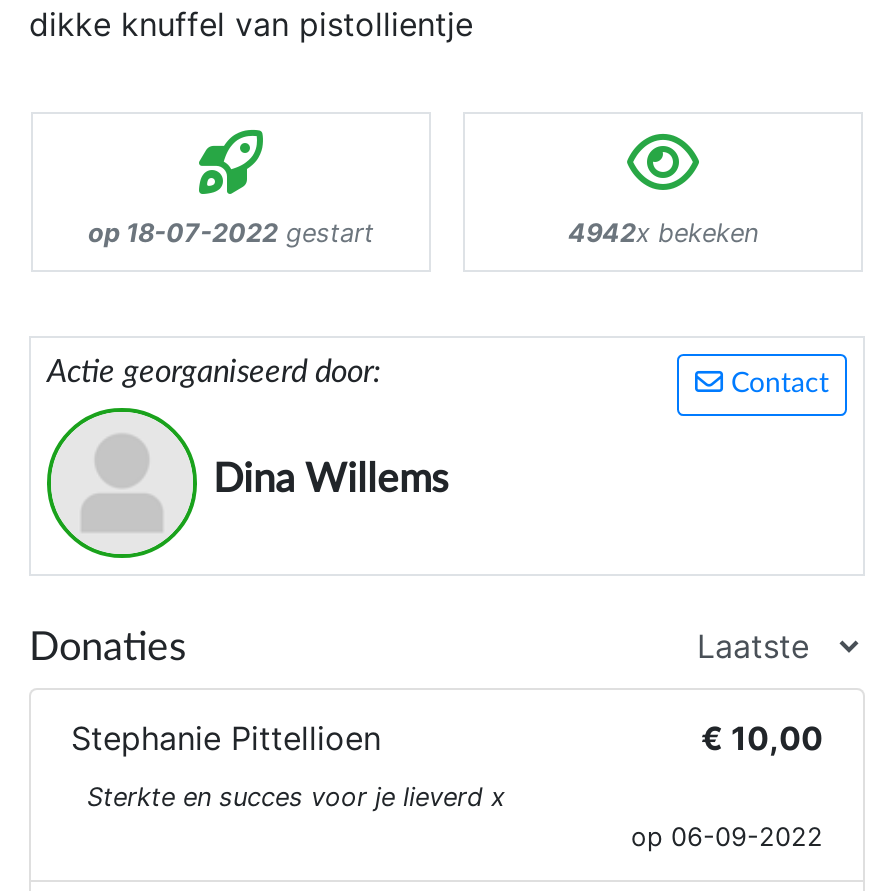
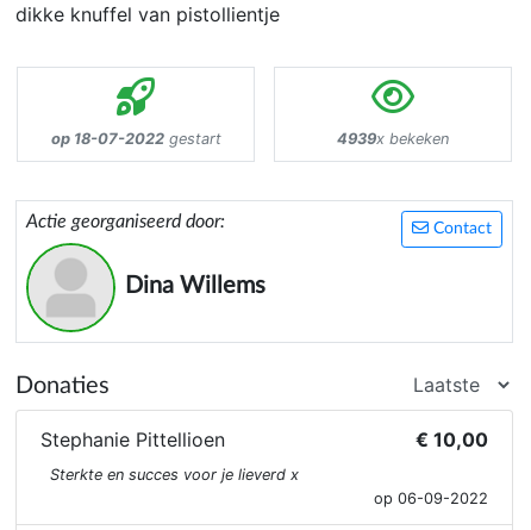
[568,219,758,249] 4942x bekeken -> [337,130,449,148] 4939x bekeken

